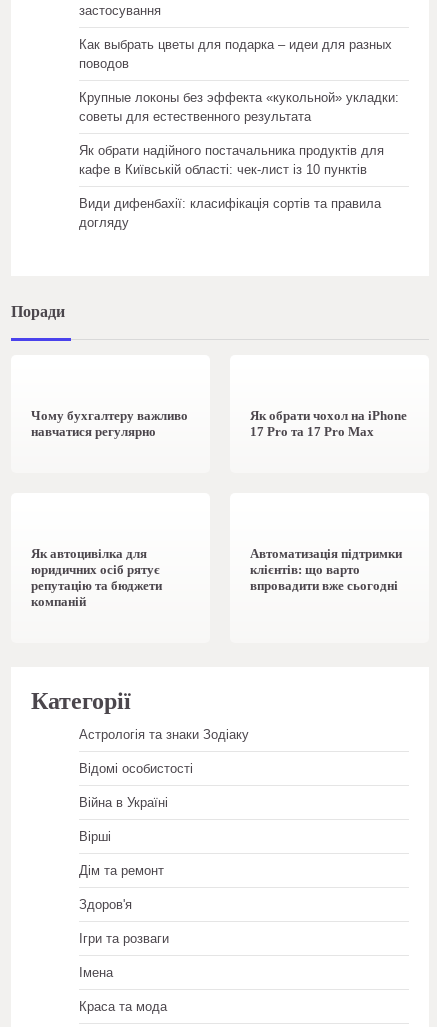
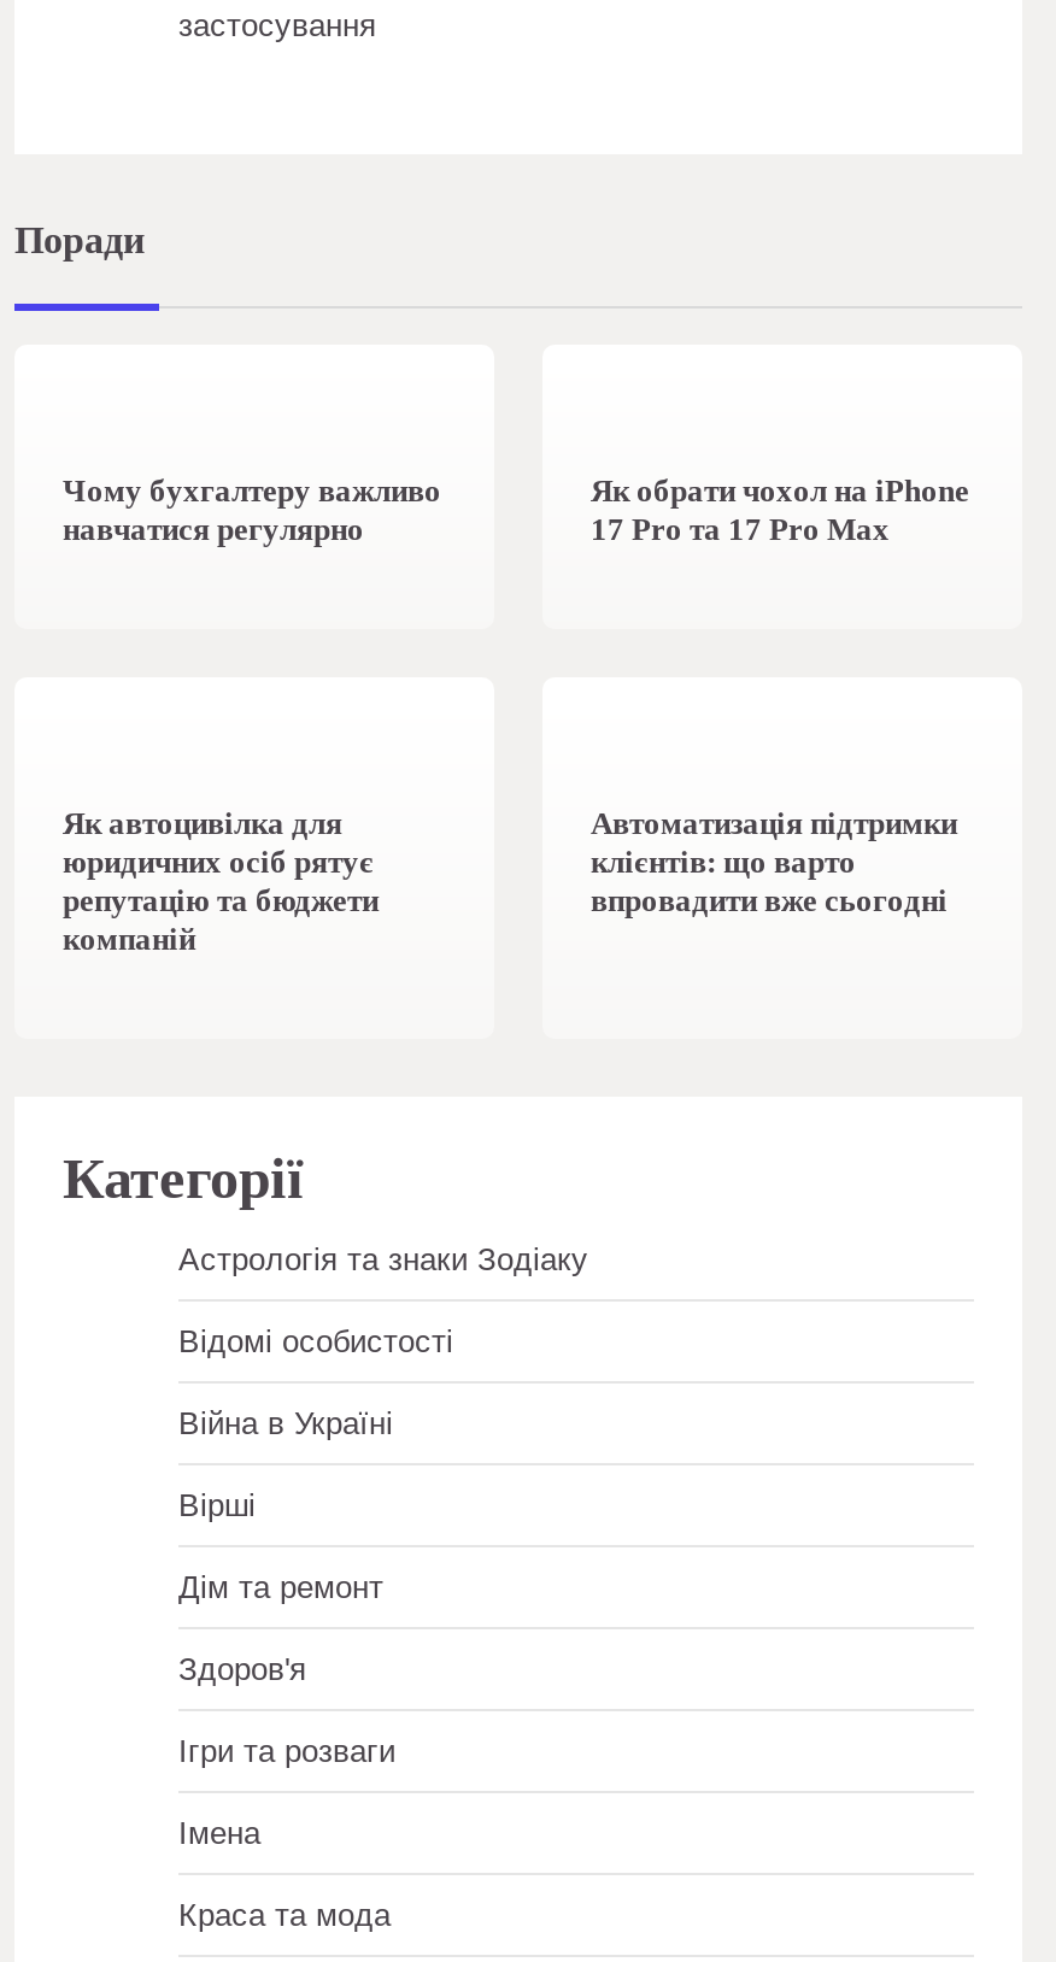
[79,37,399,230] Как выбрать цветы для подарка – идеи для разных | поводов | Крупные локоны без эффекта «кукольной» укладки: | советы для естественного результата | Як обрати надійного постачальника продуктів для | кафе в Київській області: чек-лист із 10 пунктів | Види дифенбахії: класифікація сортів та правила | догляду -> none

